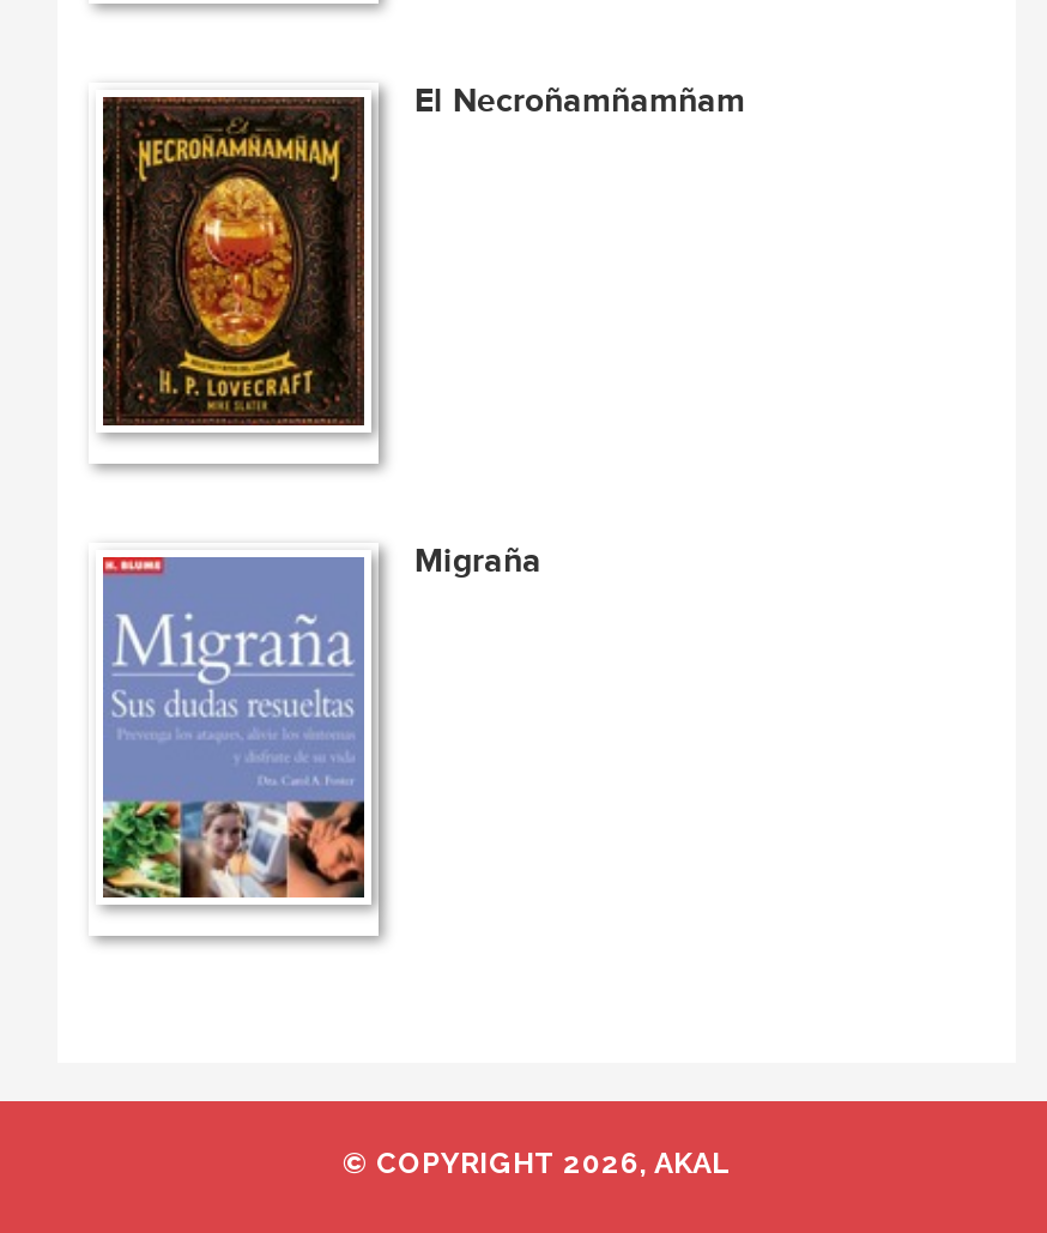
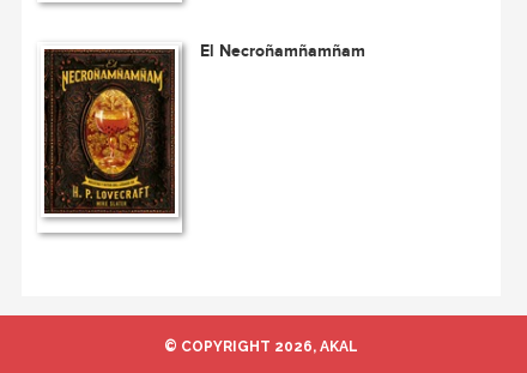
[101,541,541,899] [image] | Migraña -> none

